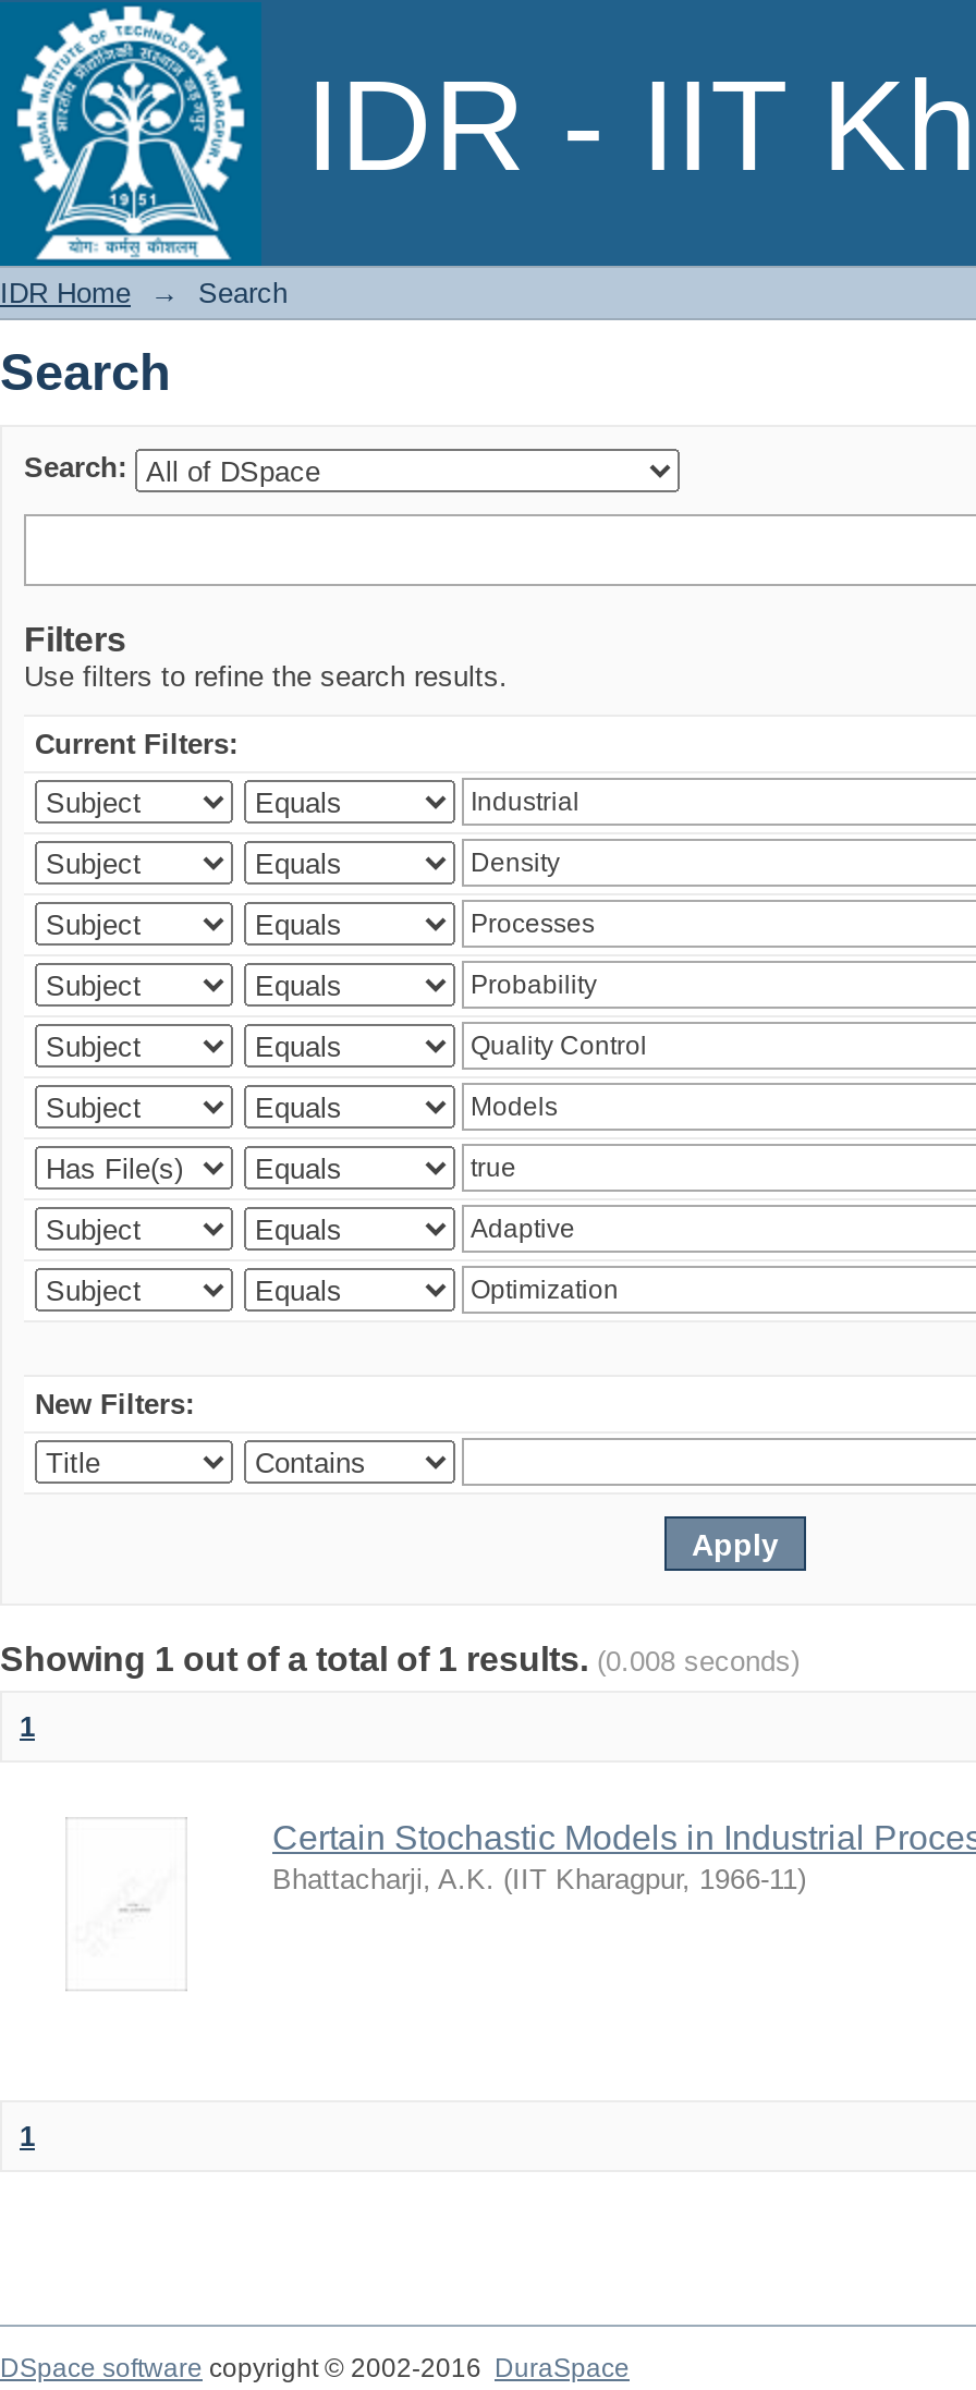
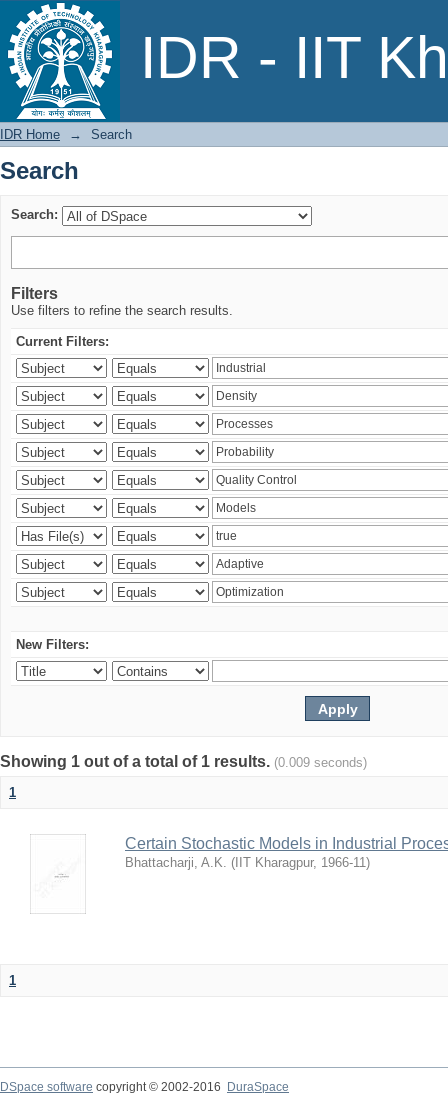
[0,1641,800,1678] Showing 1 out of a total of 1 results. (0.008 seconds) -> [0,753,367,770] Showing 1 out of a total of 1 results. (0.009 seconds)

